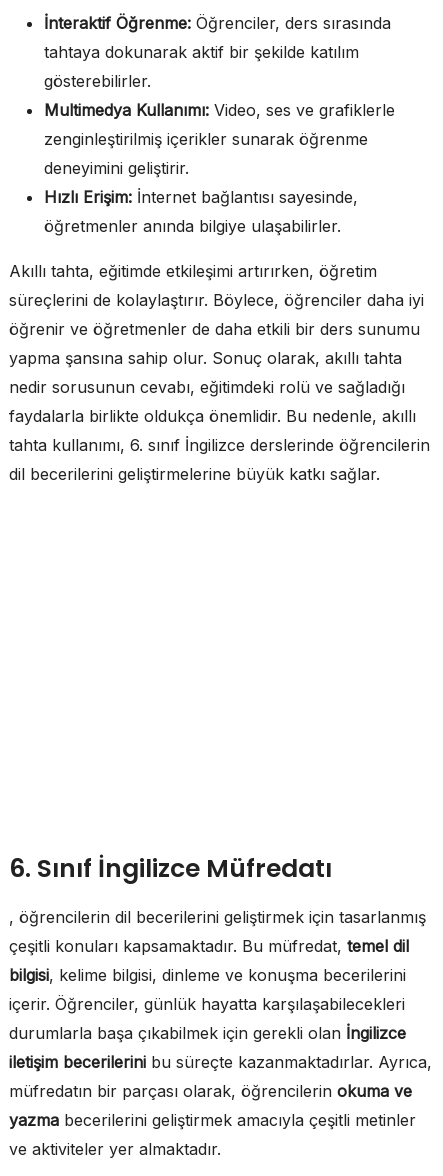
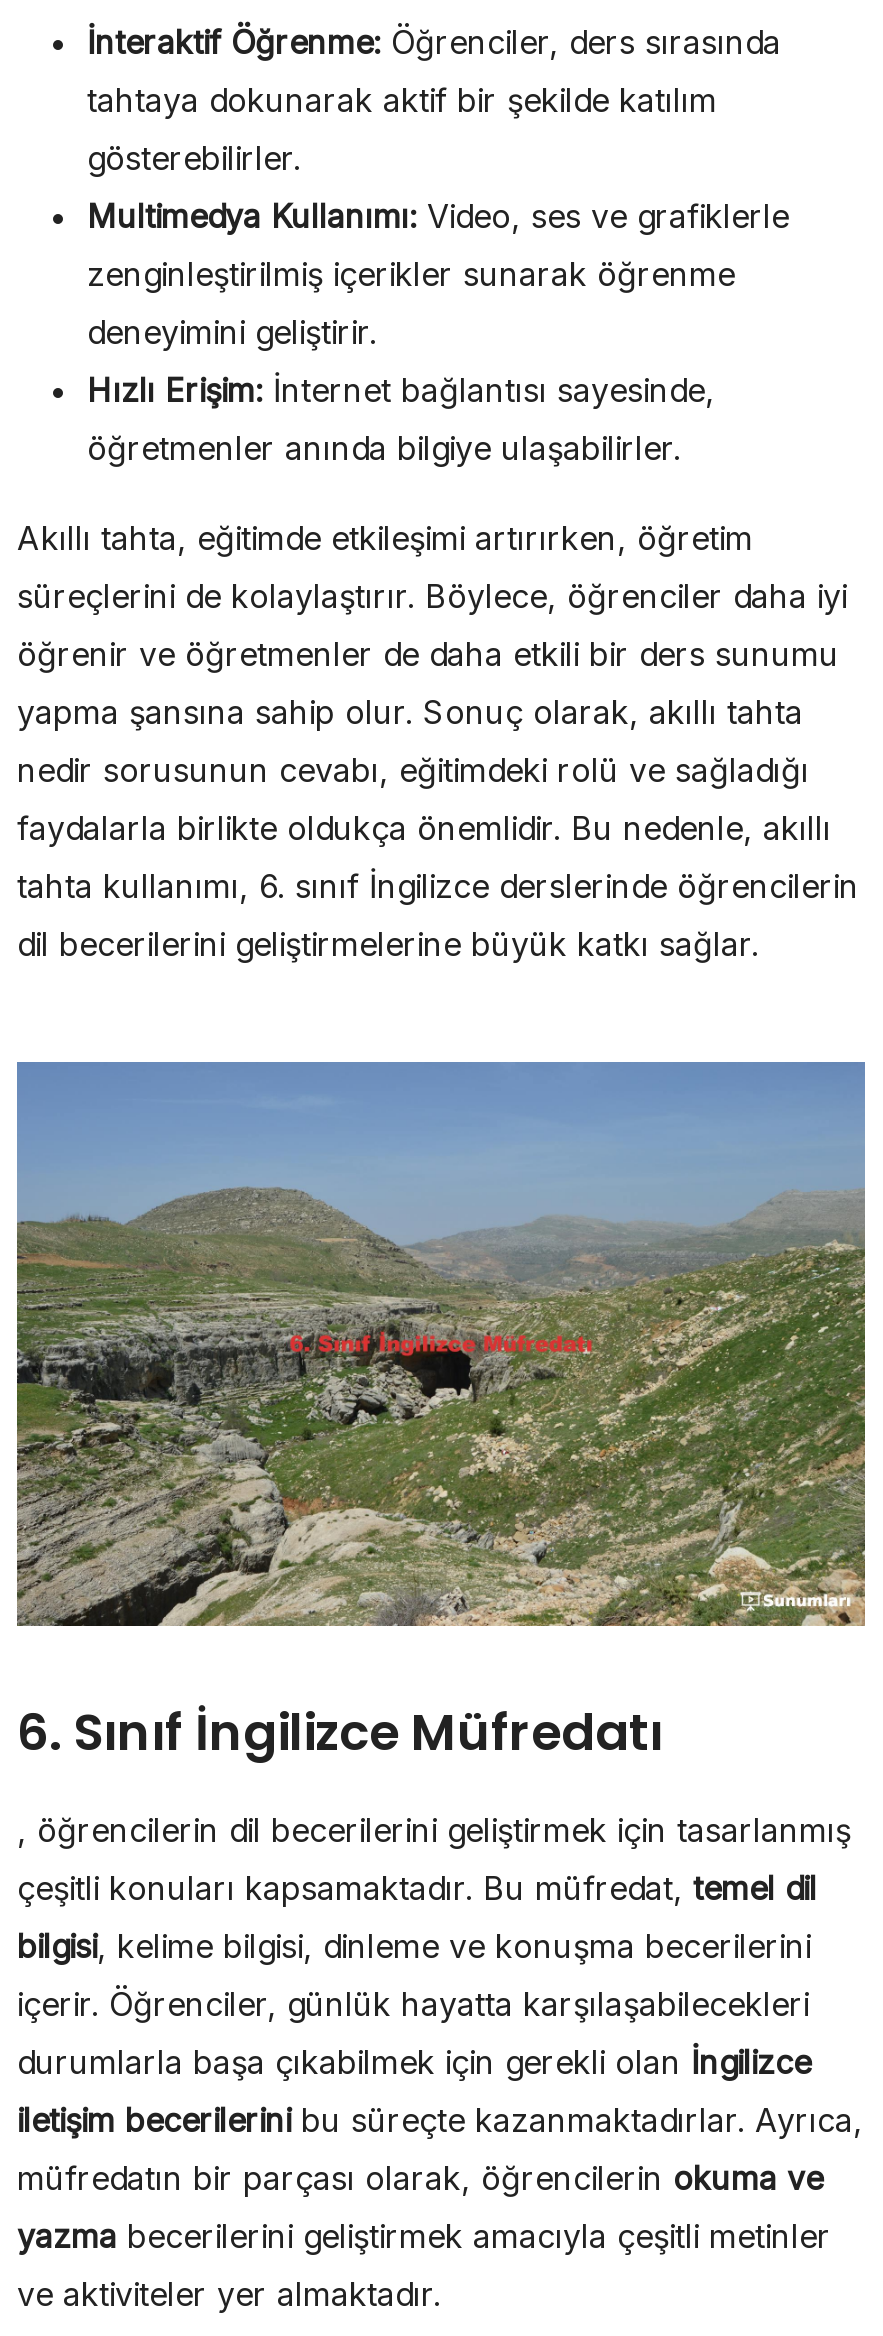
none -> [15,1060,867,1628] [image]

